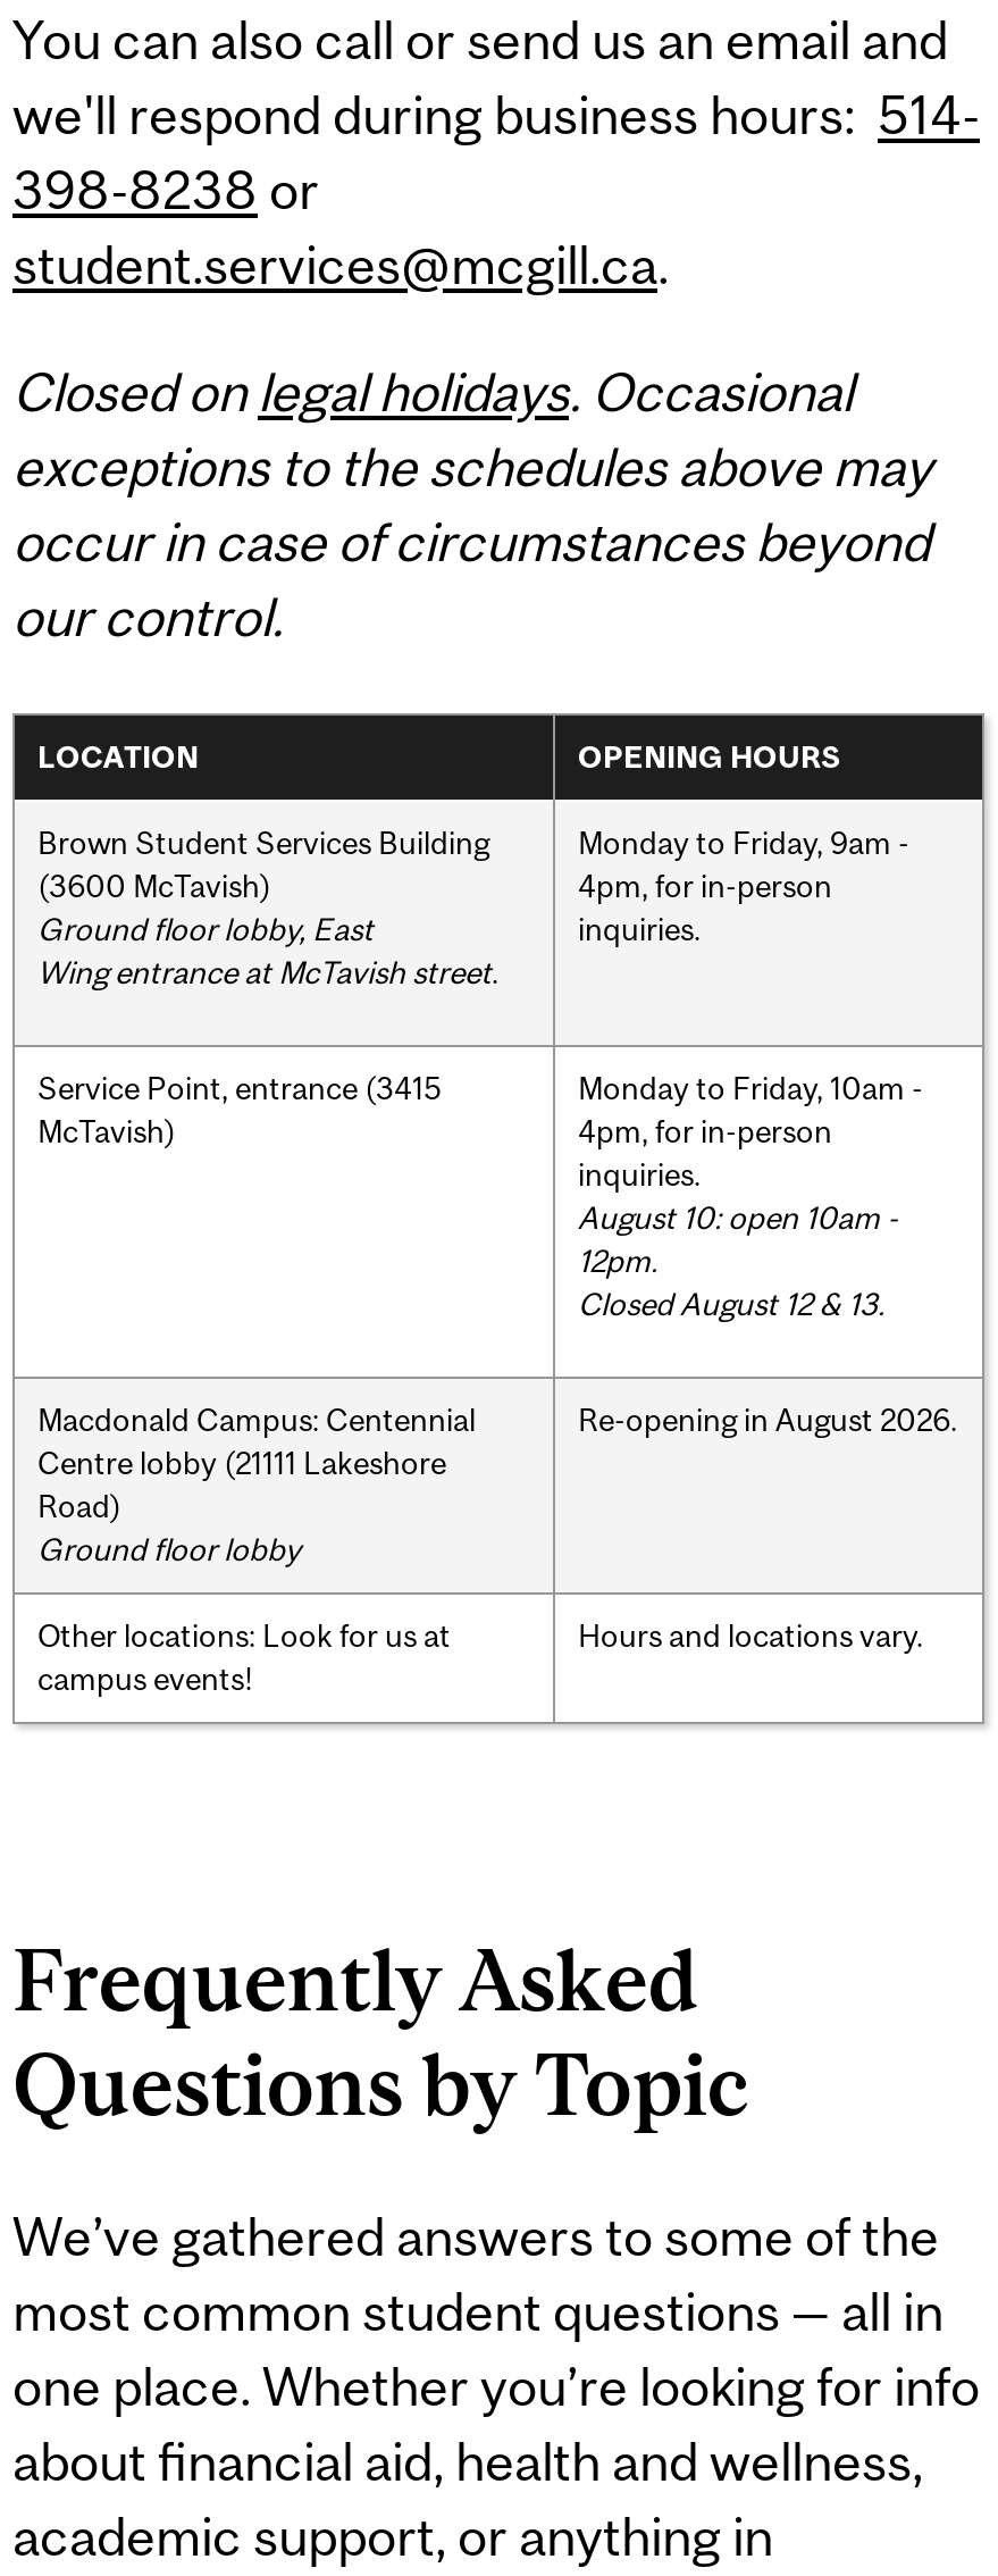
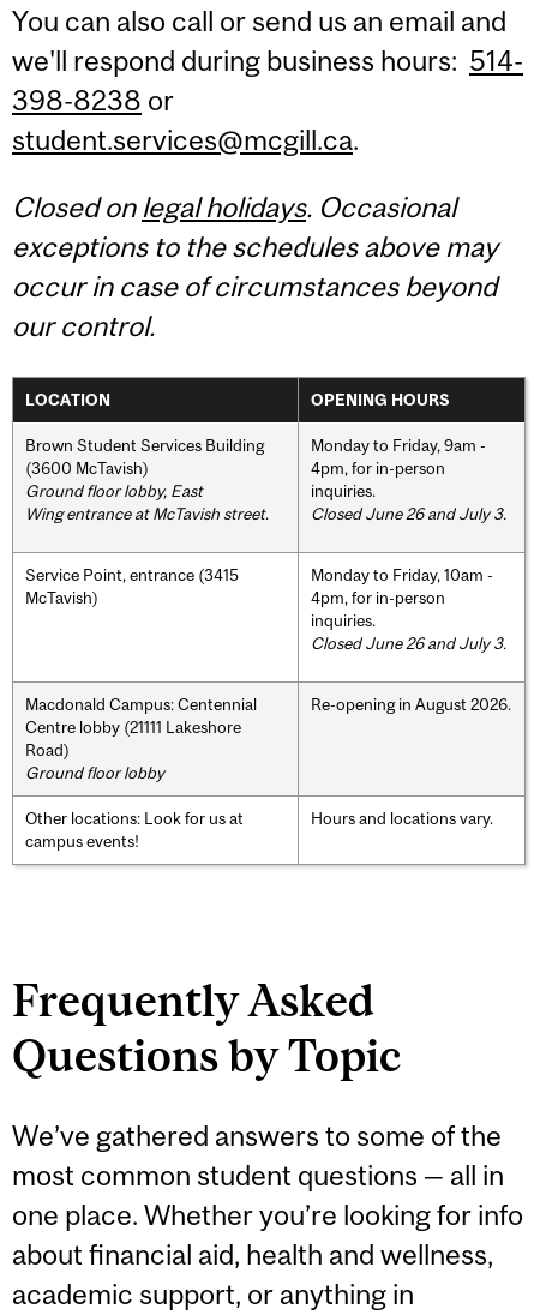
none -> [311,503,506,523] Closed June 26 and July 3.
[578,1198,898,1321] August 10: open 10am - | 12pm. | Closed August 12 & 13. -> [311,633,506,652] Closed June 26 and July 3.

